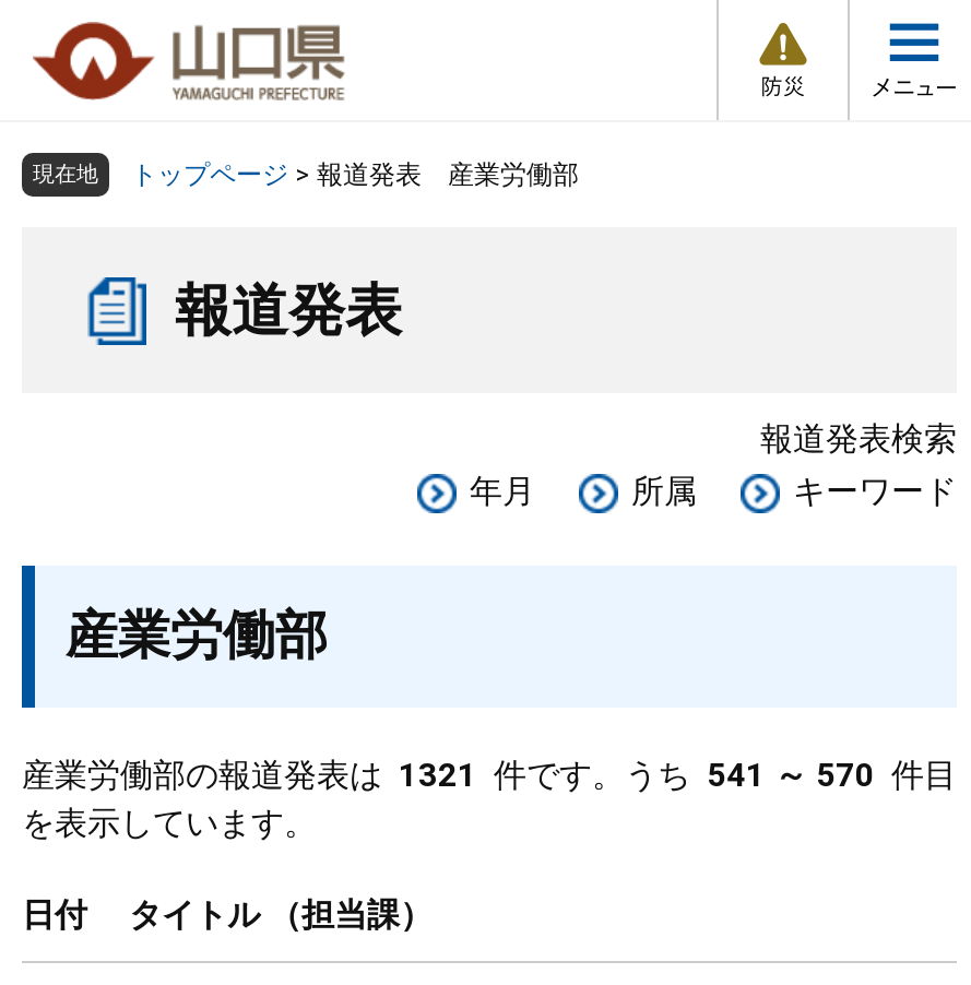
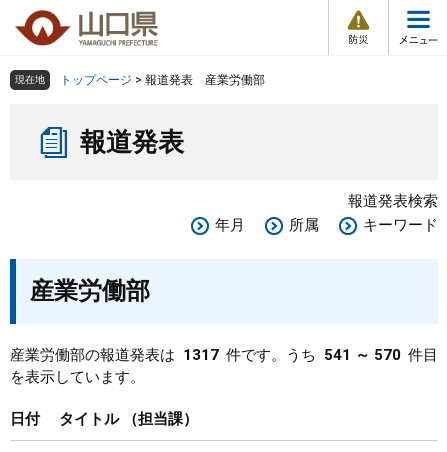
[22,756,957,795] 産業労働部の報道発表は 1321 件です。うち 541 ～ 570 件目 -> [10,346,438,364] 産業労働部の報道発表は 1317 件です。うち 541 ～ 570 件目

